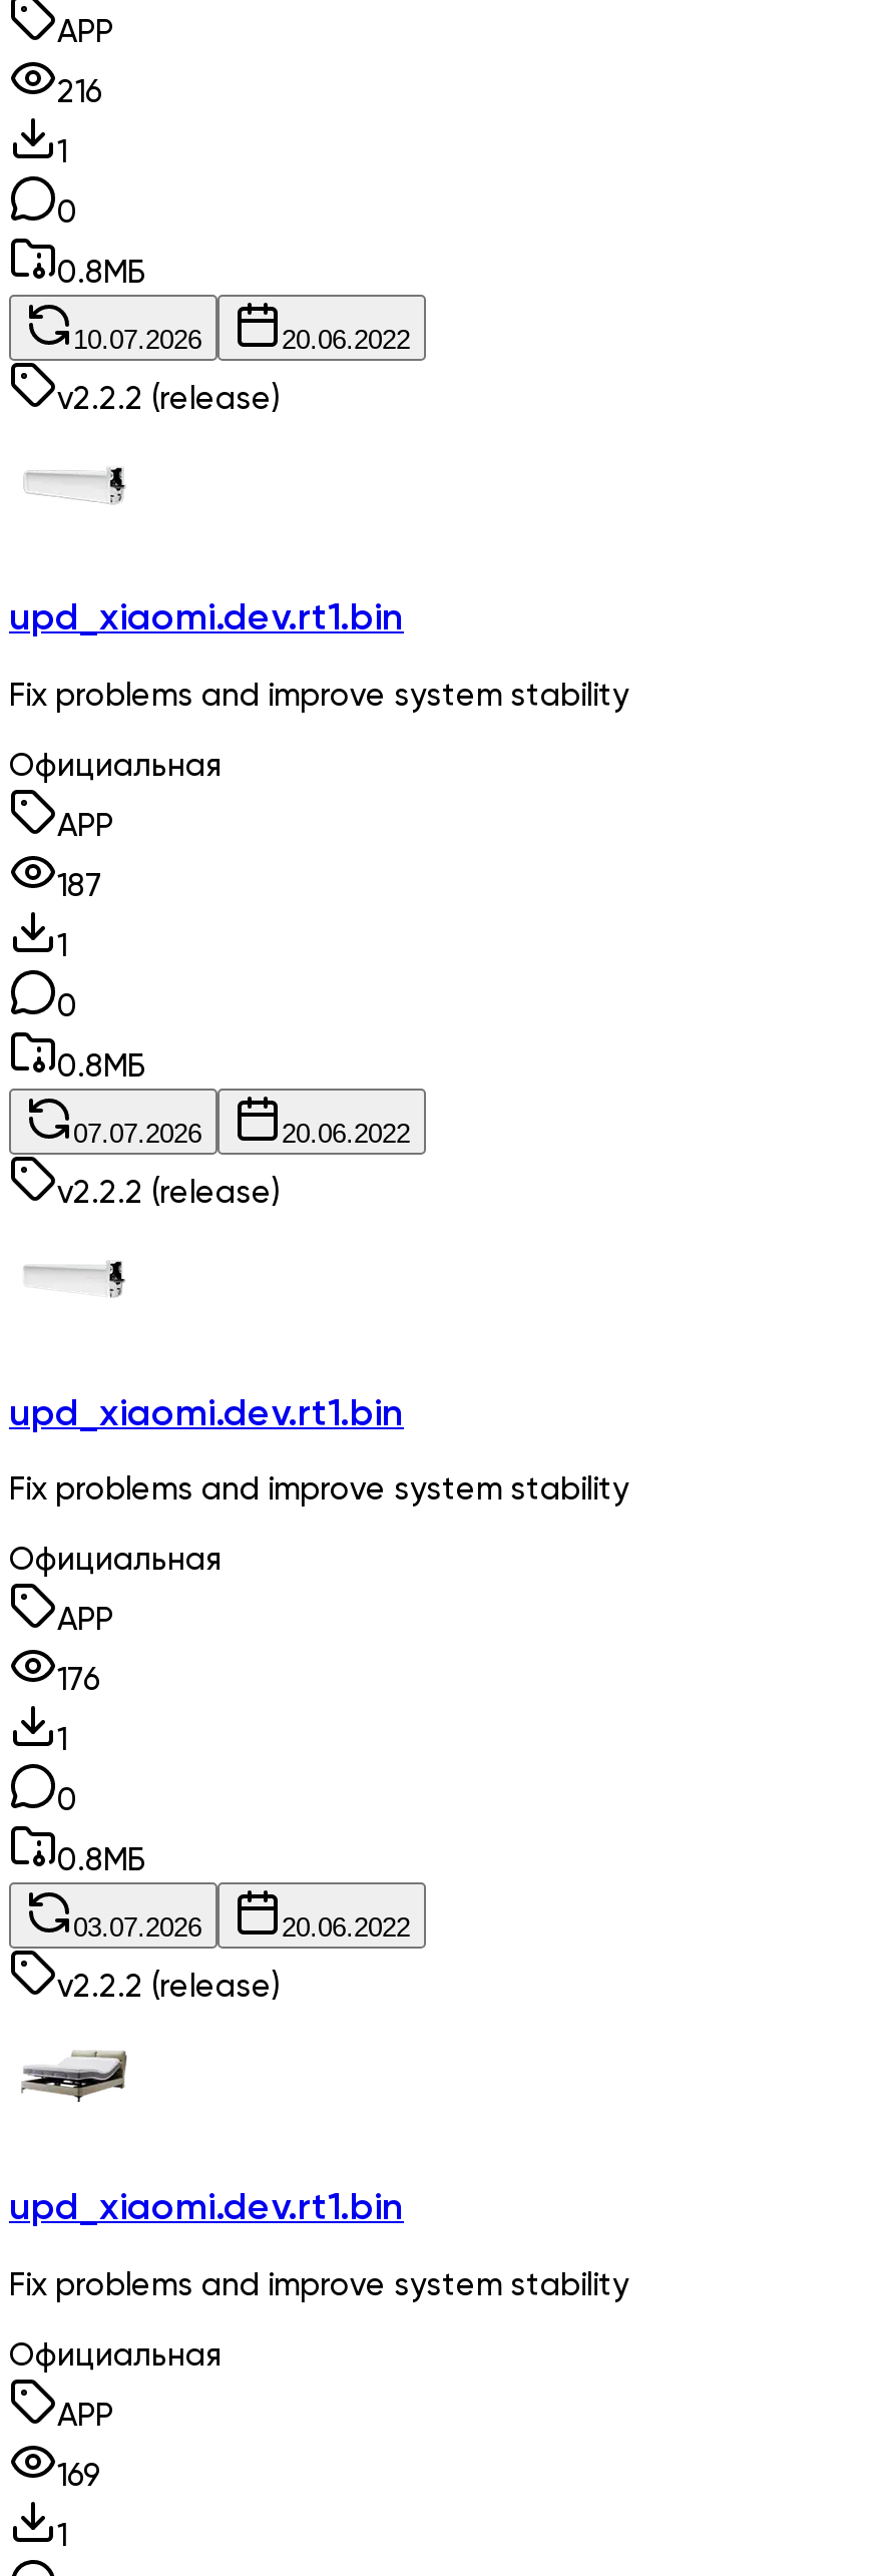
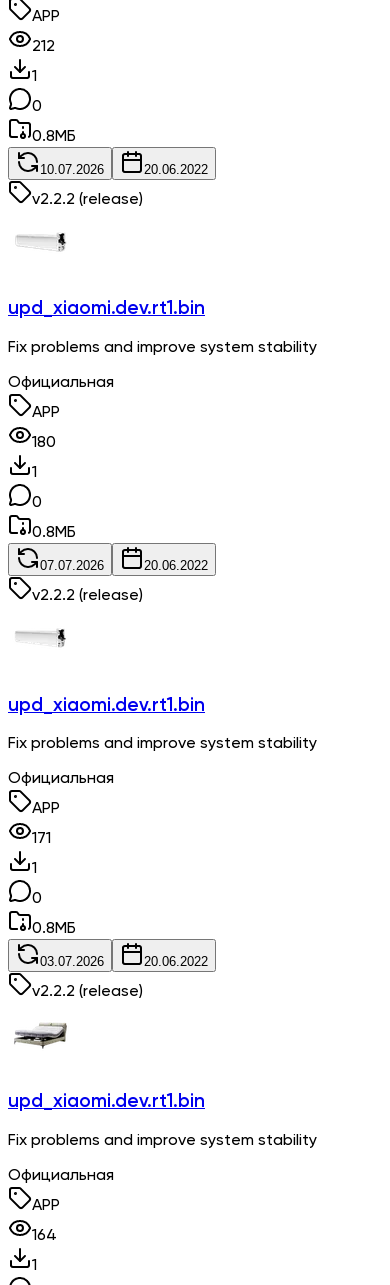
[57,77,103,109] 216 -> [32,39,55,55] 212
[57,872,103,904] 187 -> [32,435,56,451] 180
[57,1667,101,1699] 176 -> [32,831,51,847] 171
[57,2462,101,2494] 169 -> [32,1228,57,1244] 164

